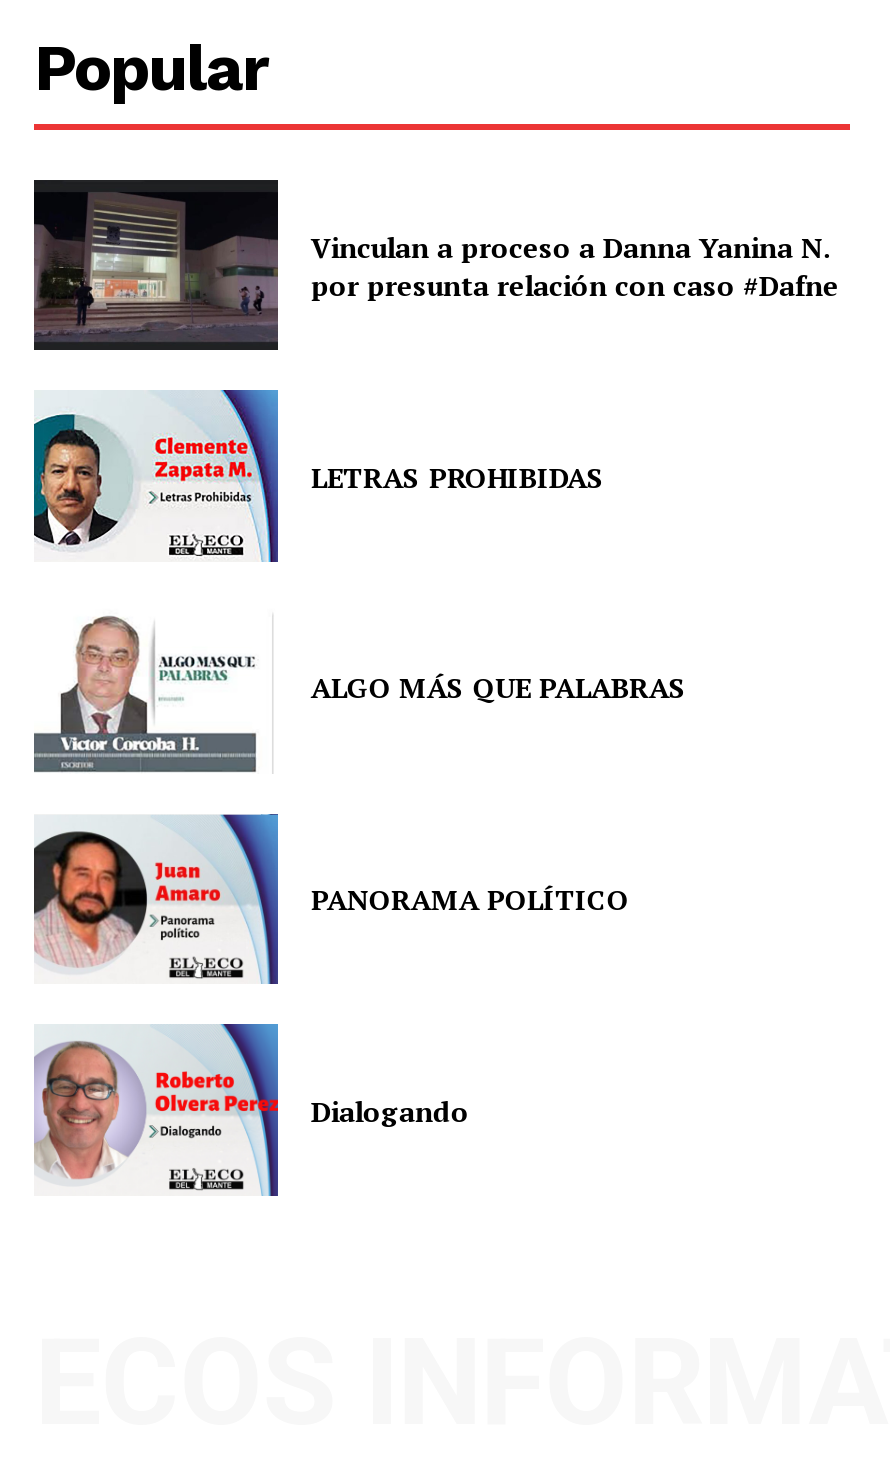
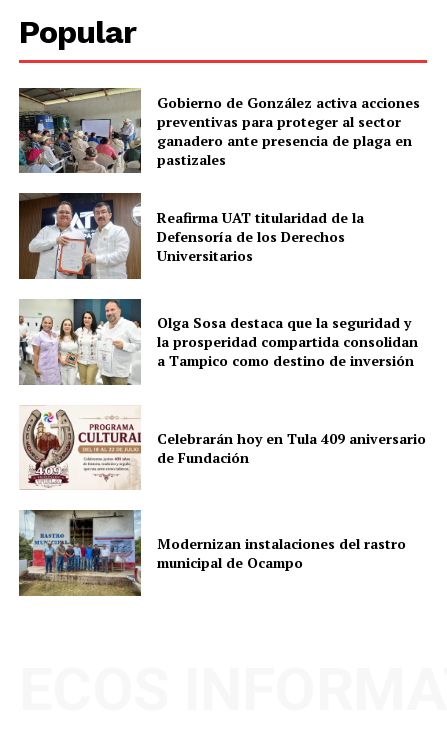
[32,178,839,352] [image] | Vinculan a proceso a Danna Yanina N. | por presunta relación con caso #Dafne -> [18,87,420,174] [image] | Gobierno de González activa acciones | preventivas para proteger al sector | ganadero ante presencia de plaga en | pastizales
[32,388,605,564] [image] | LETRAS PROHIBIDAS -> [18,192,364,280] [image] | Reafirma UAT titularidad de la | Defensoría de los Derechos | Universitarios
[34,602,687,772] [image] | ALGO MÁS QUE PALABRAS -> [18,298,418,386] [image] | Olga Sosa destaca que la seguridad y | la prosperidad compartida consolidan | a Tampico como destino de inversión
[32,812,629,986] [image] | PANORAMA POLÍTICO -> [19,405,426,490] [image] | Celebrarán hoy en Tula 409 aniversario | de Fundación
[34,1022,469,1198] [image] | Dialogando -> [18,509,406,597] [image] | Modernizan instalaciones del rastro | municipal de Ocampo

